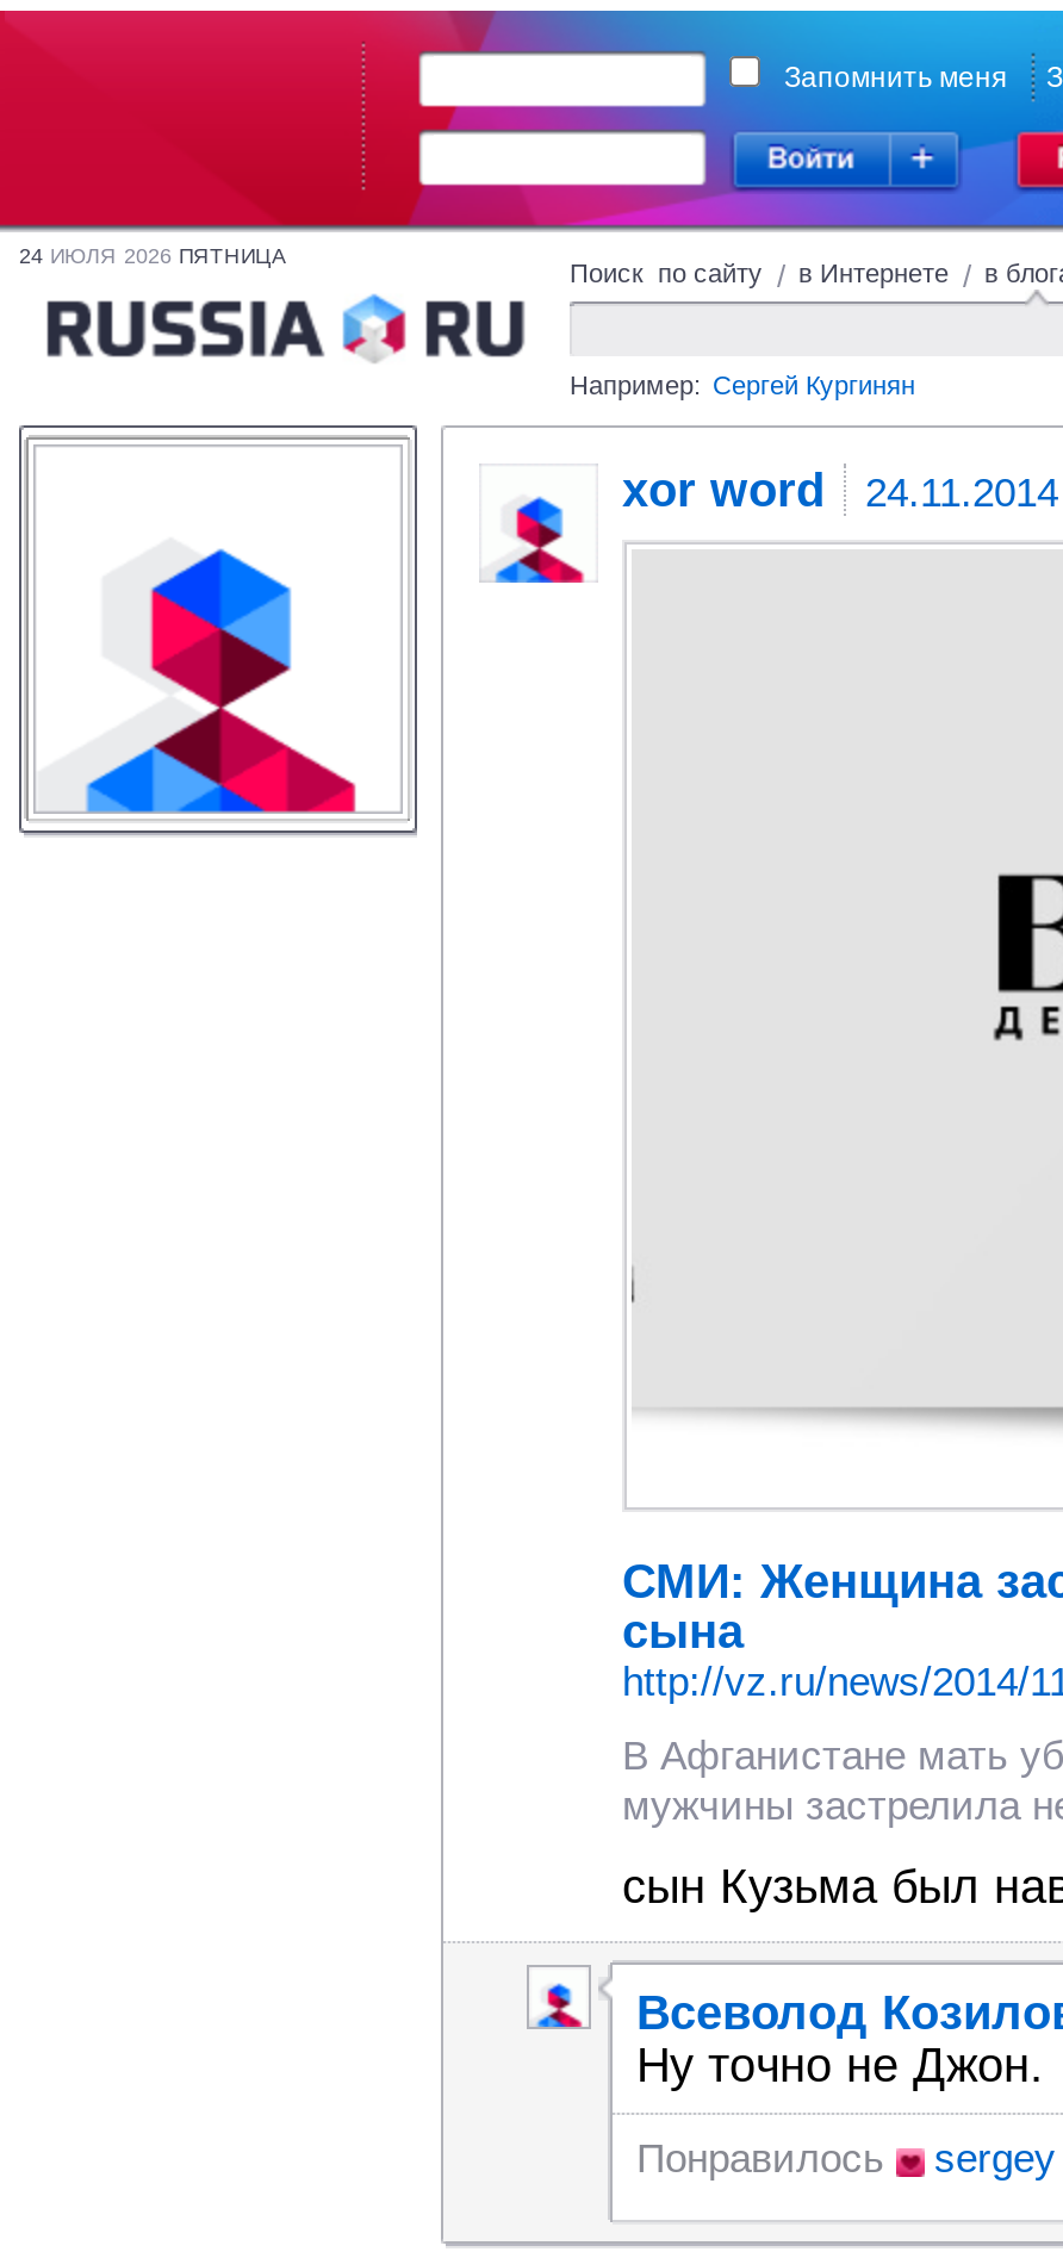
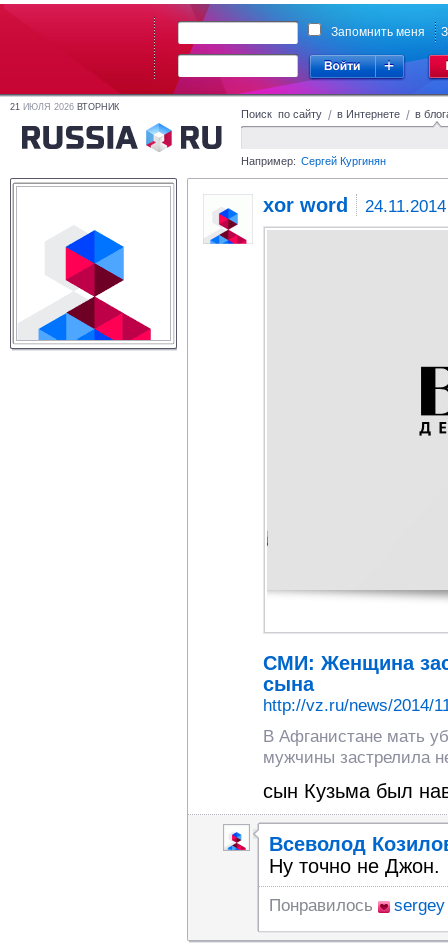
[19,244,286,268] 24 ИЮЛЯ 2026 ПЯТНИЦА -> [10,102,119,112] 21 ИЮЛЯ 2026 ВТОРНИК

